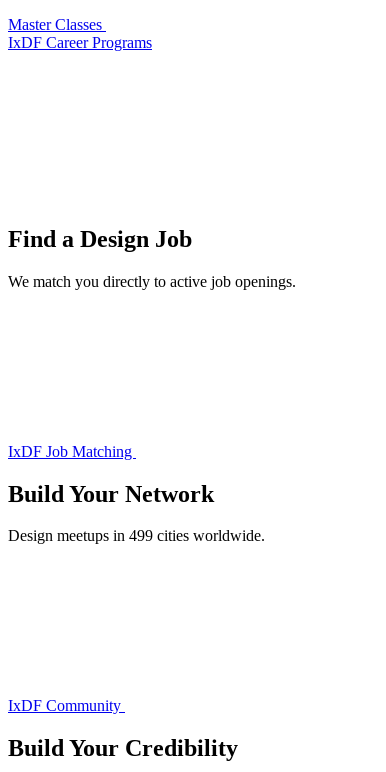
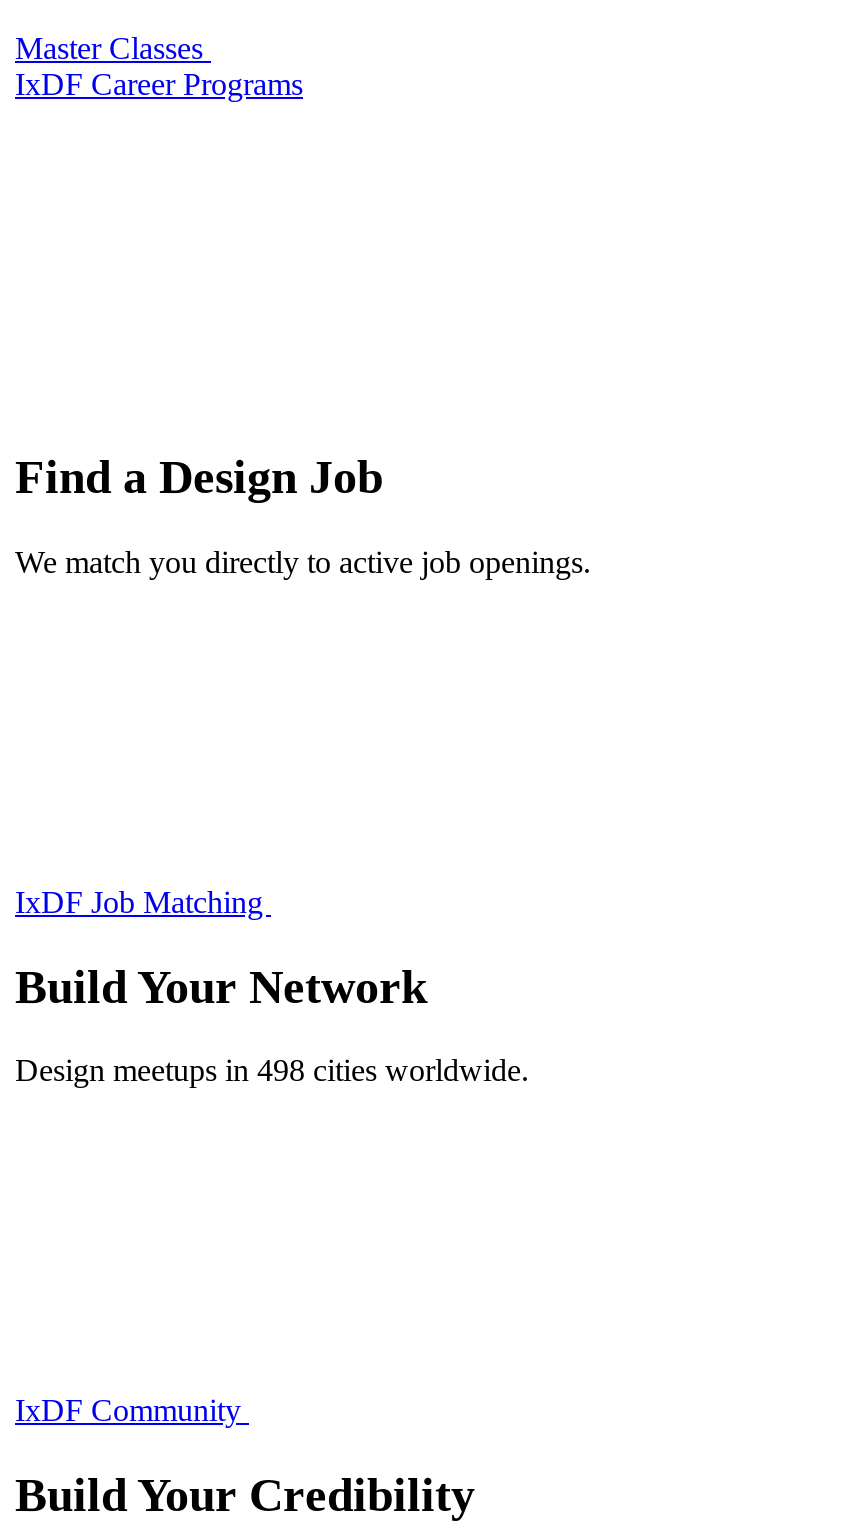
[8,527,265,544] Design meetups in 499 cities worldwide. -> [15,1054,529,1088] Design meetups in 498 cities worldwide.

